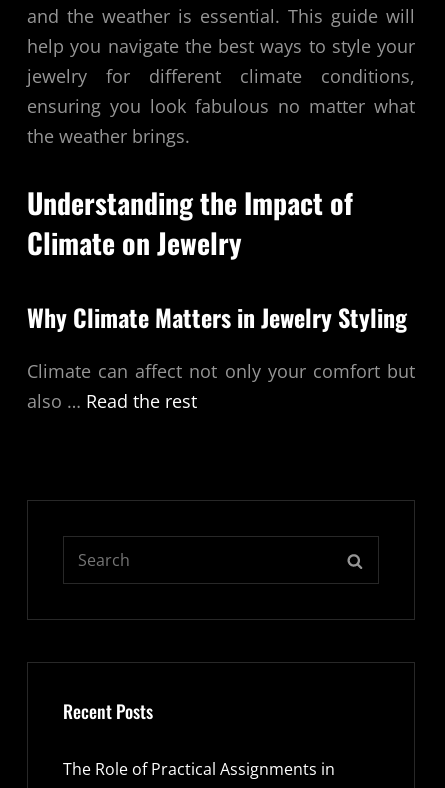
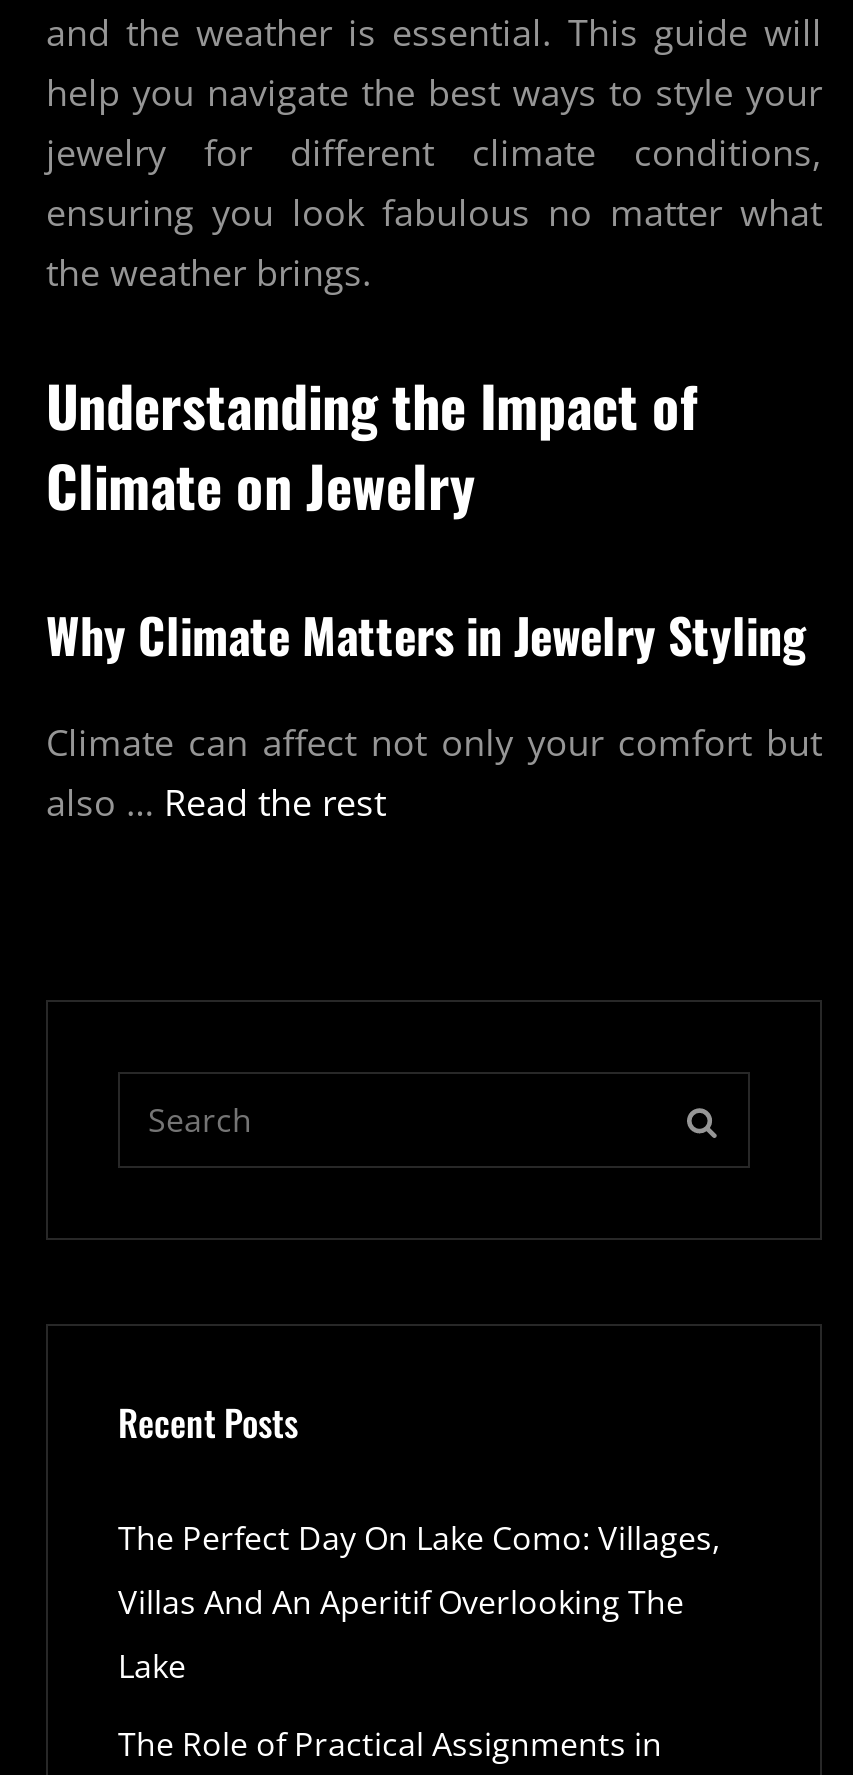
none -> [118,1516,720,1688] The Perfect Day On Lake Como: Villages, | Villas And An Aperitif Overlooking The | Lake

